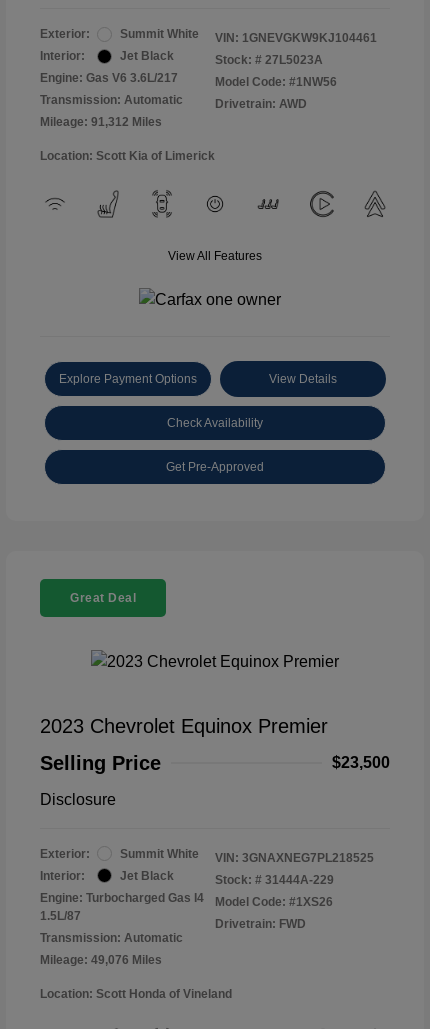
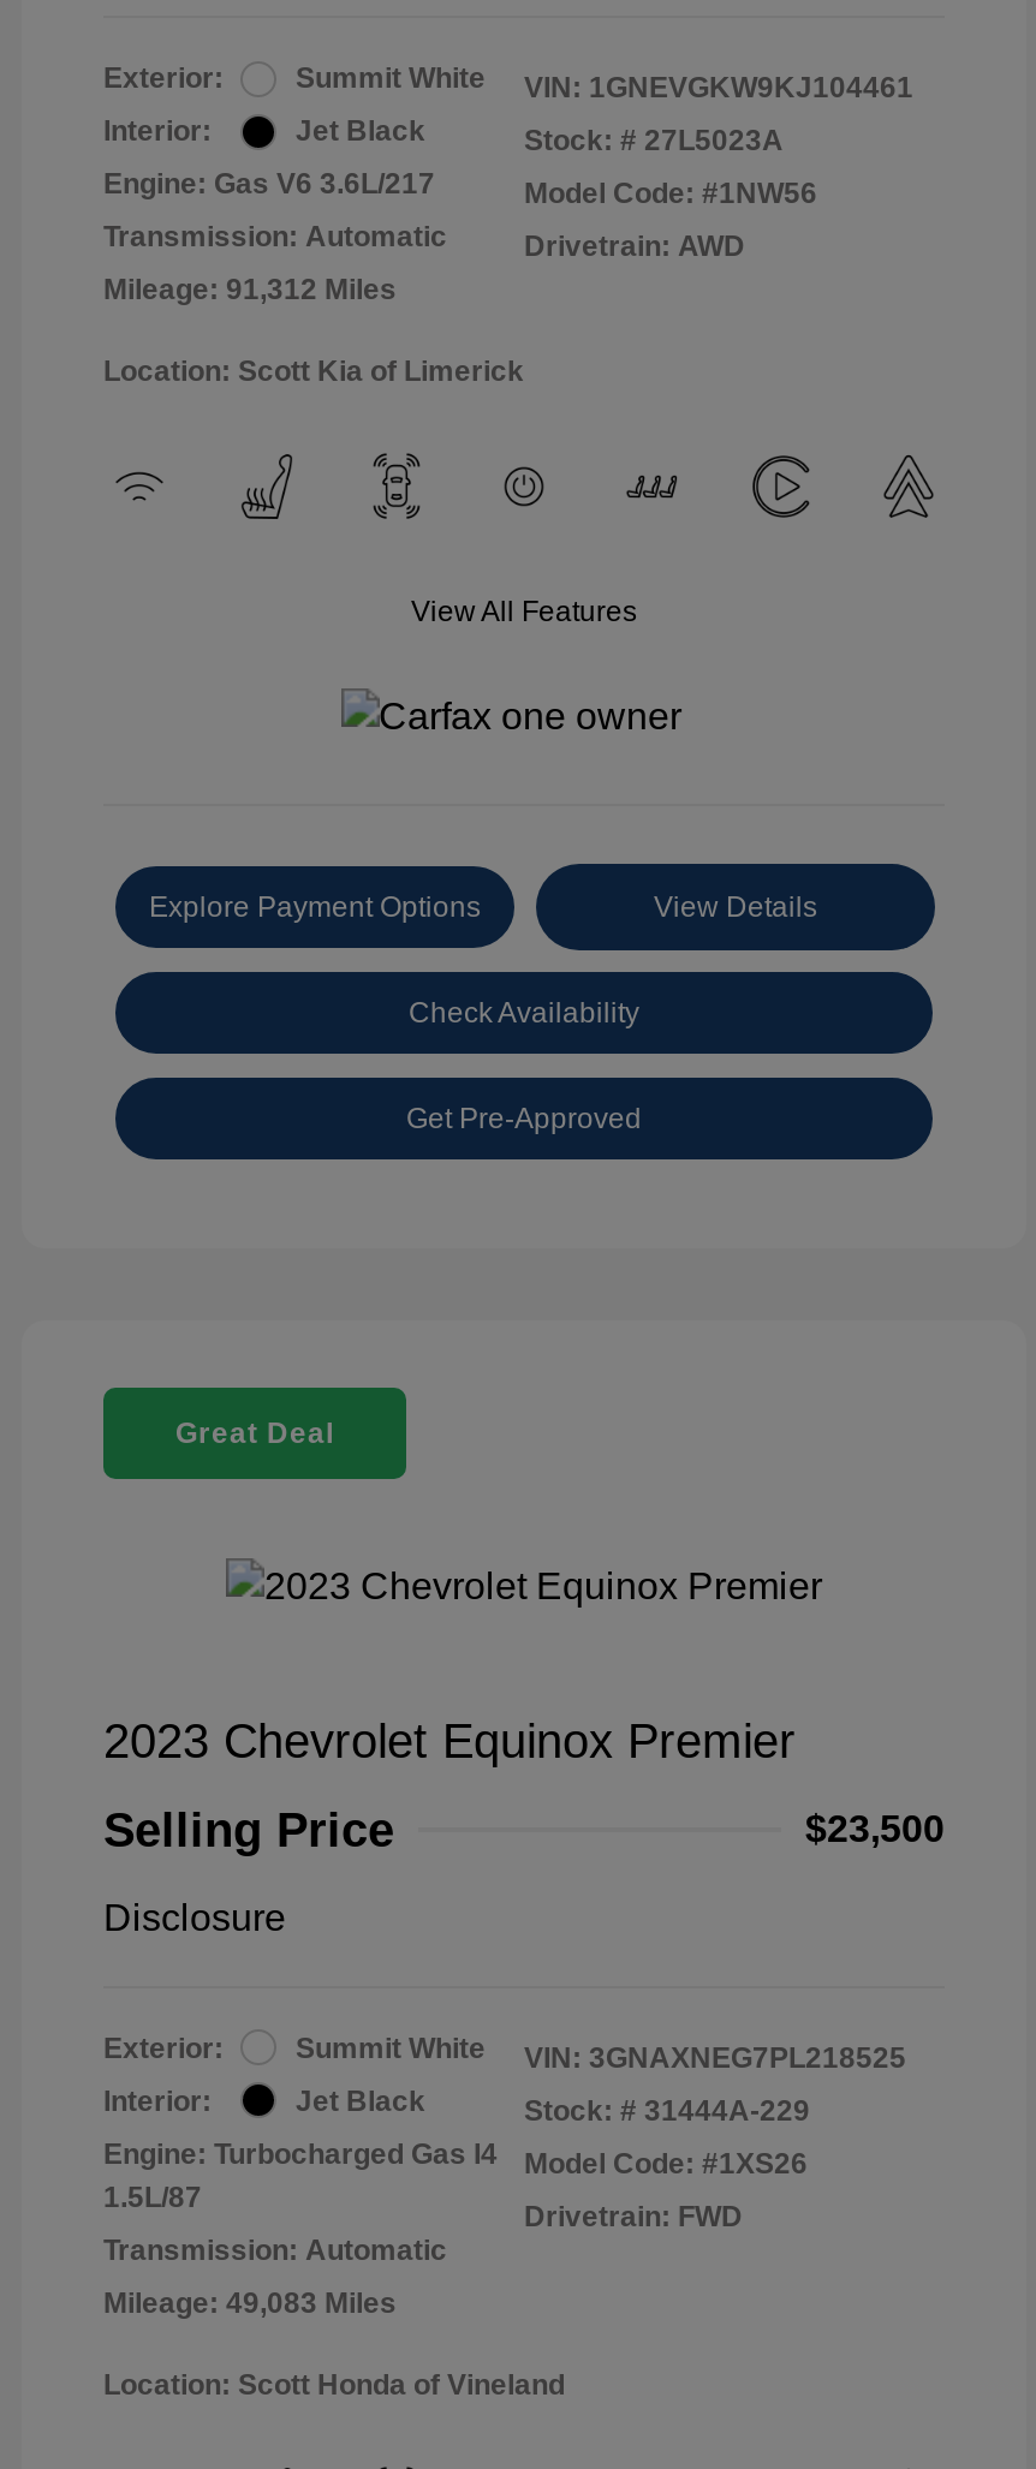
[40,953,162,967] Mileage: 49,076 Miles -> [103,2286,397,2320] Mileage: 49,083 Miles

